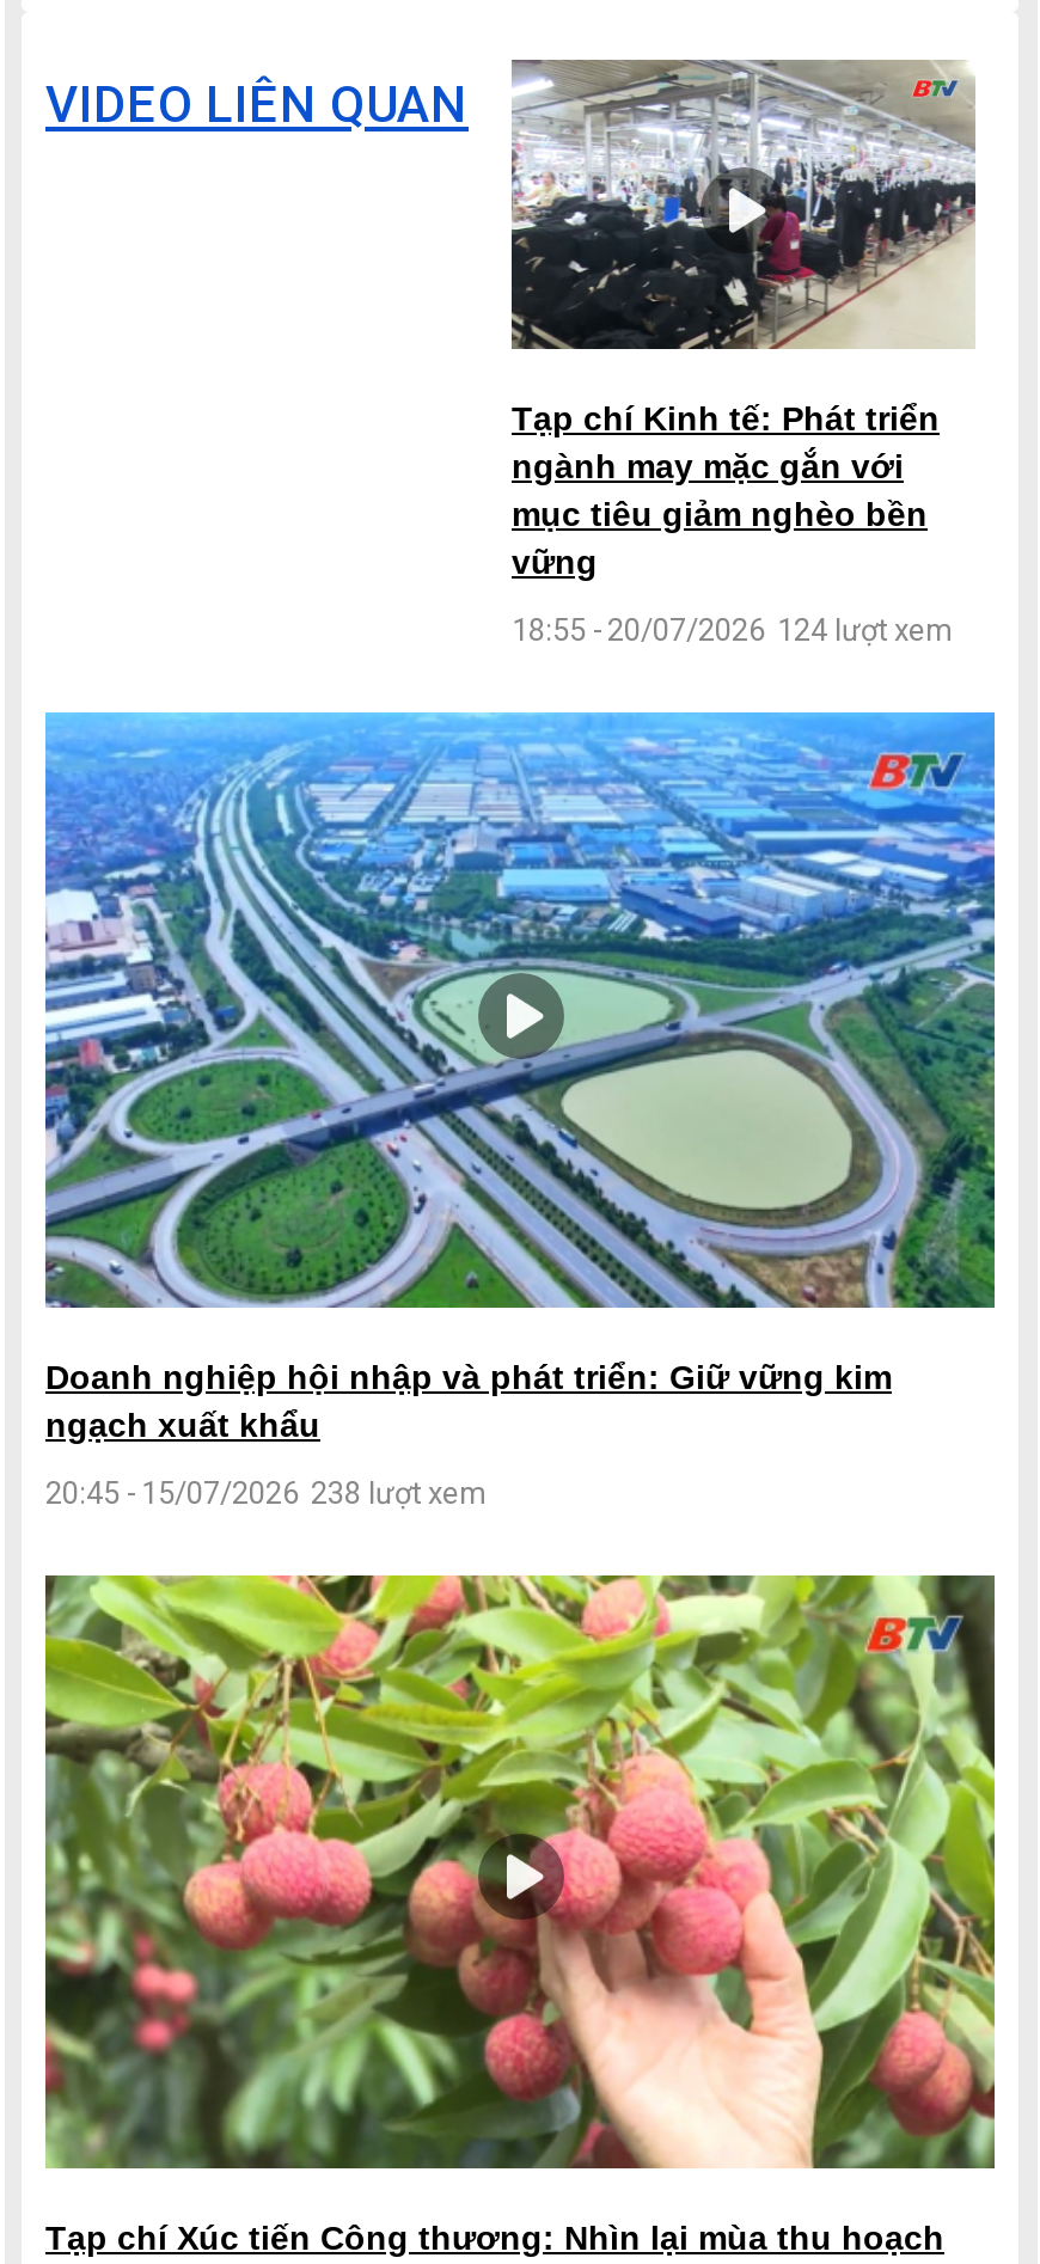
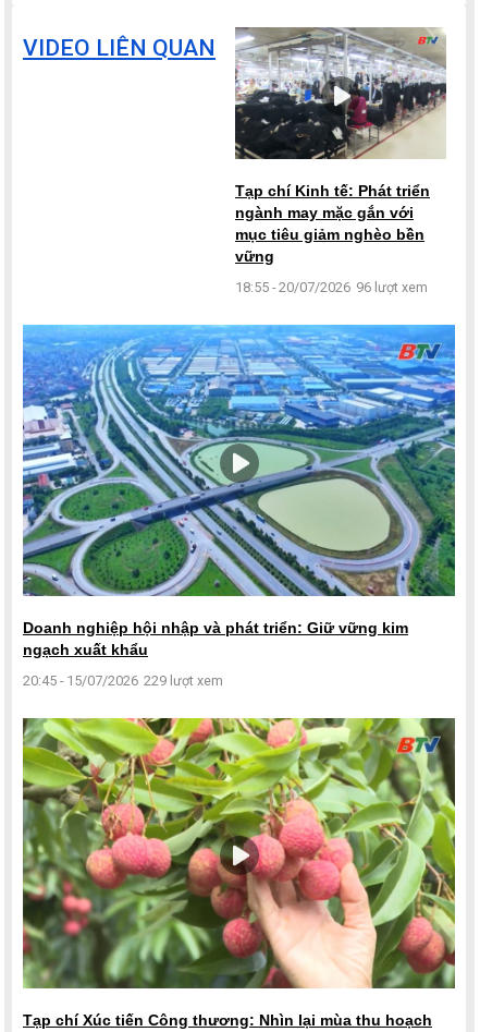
[512,613,952,649] 18:55 - 20/07/2026 124 lượt xem -> [235,279,428,296] 18:55 - 20/07/2026 96 lượt xem
[45,1475,485,1511] 20:45 - 15/07/2026 238 lượt xem -> [23,672,223,689] 20:45 - 15/07/2026 229 lượt xem

